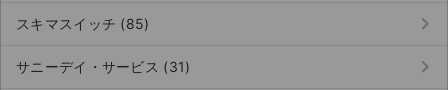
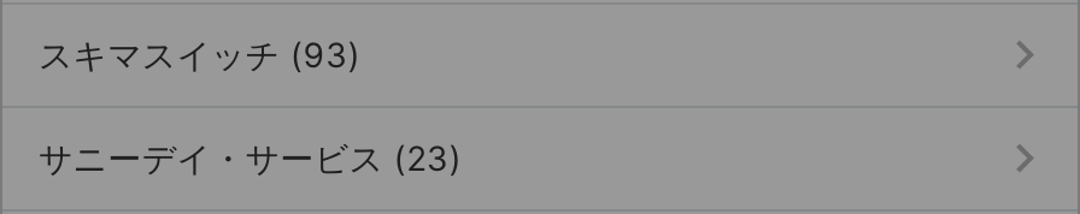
[16,15,150,32] スキマスイッチ (85) -> [39,34,361,75] スキマスイッチ (93)
[16,58,190,75] サニーデイ・サービス (31) -> [39,137,462,178] サニーデイ・サービス (23)

